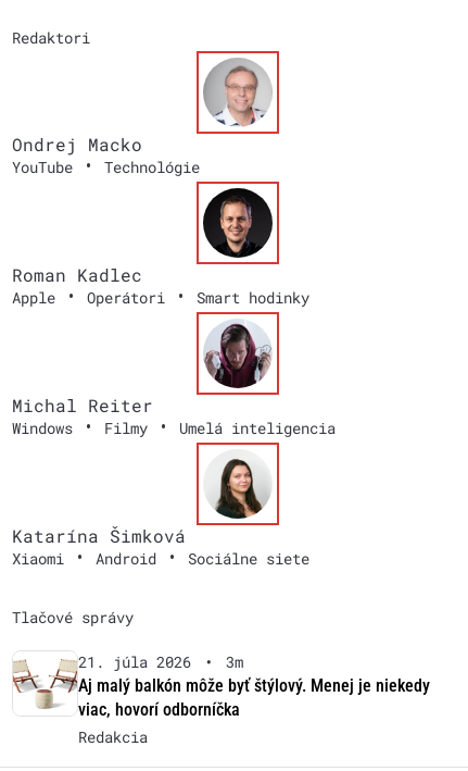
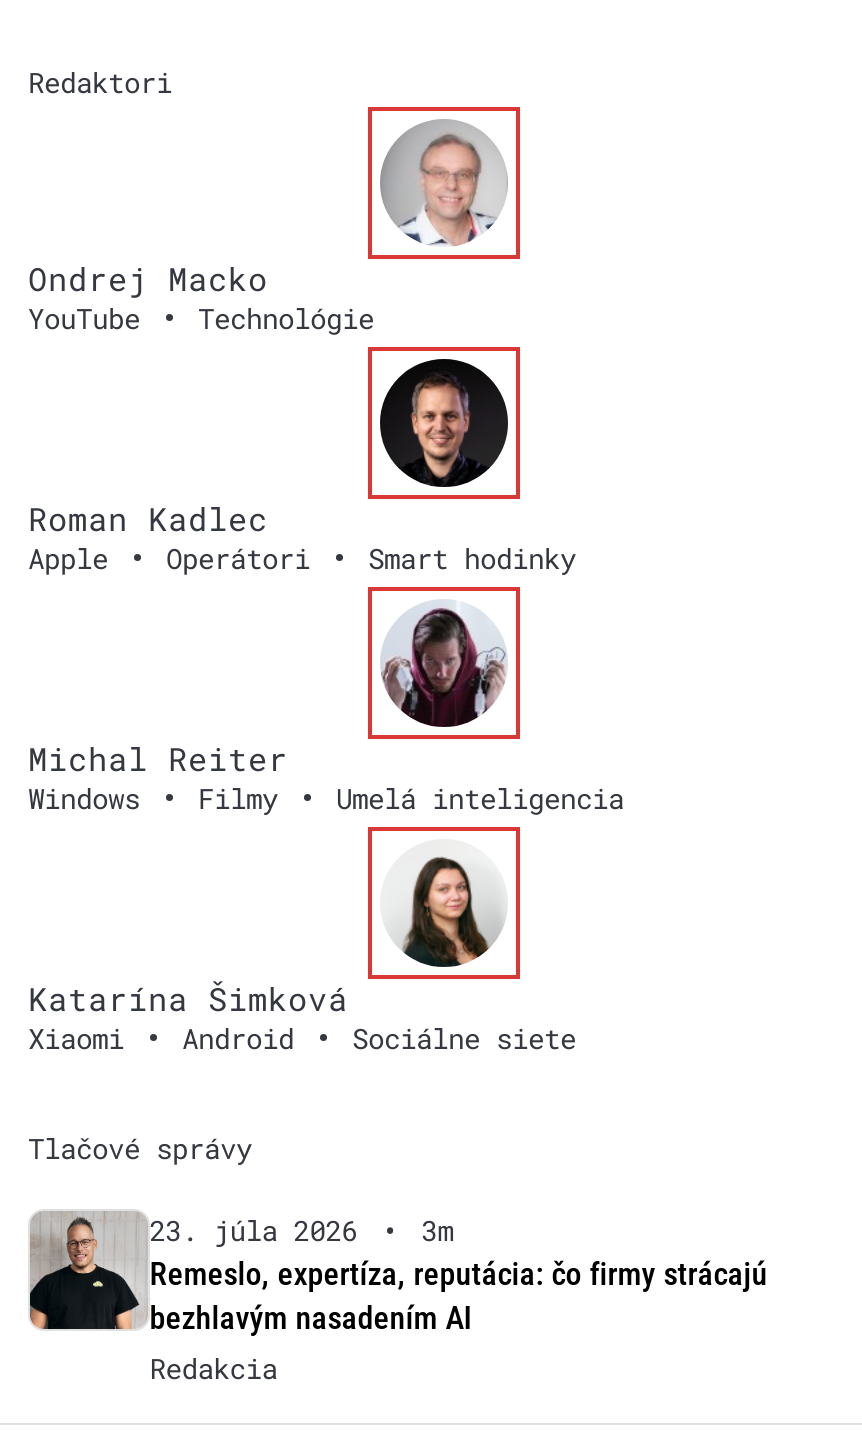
[13,651,191,717] [image] | 21. júla 2026 -> [28,1210,358,1332] [image] | 23. júla 2026
[78,675,430,720] Aj malý balkón môže byť štýlový. Menej je niekedy | viac, hovorí odborníčka -> [150,1254,768,1336] Remeslo, expertíza, reputácia: čo firmy strácajú | bezhlavým nasadením AI

